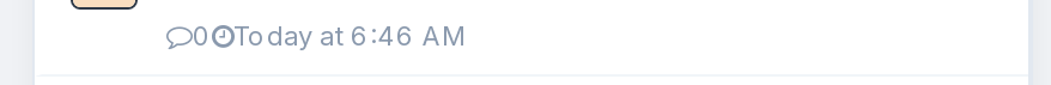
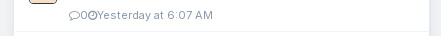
[233,19,466,53] Today at 6:46 AM -> [97,8,213,22] Yesterday at 6:07 AM

